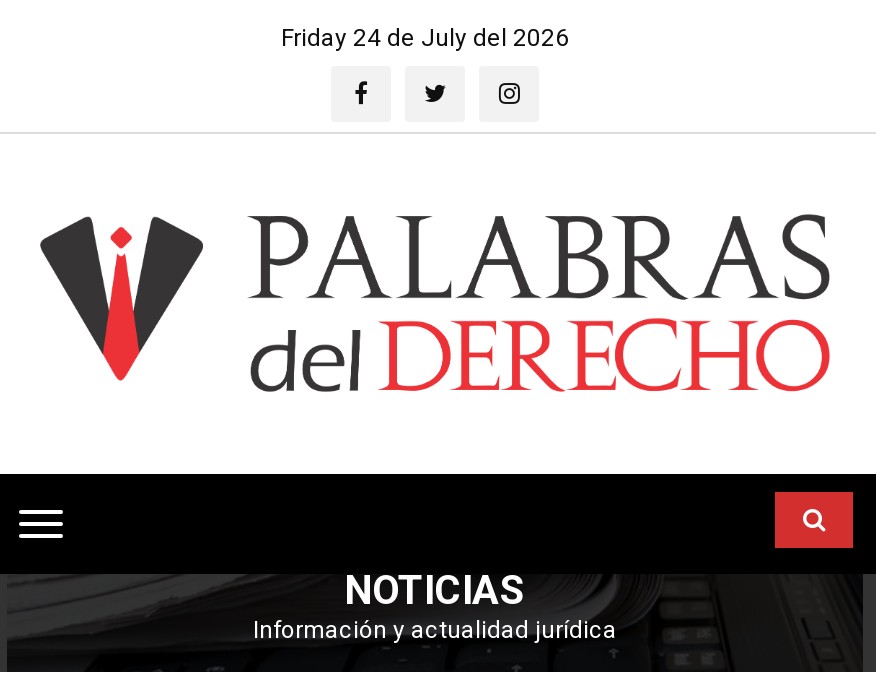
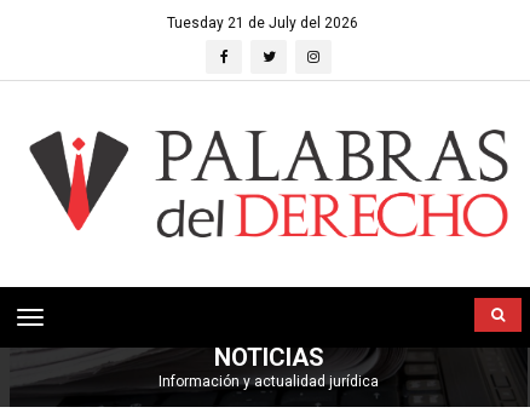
[281,24,569,52] Friday 24 de July del 2026 -> [167,15,358,31] Tuesday 21 de July del 2026

